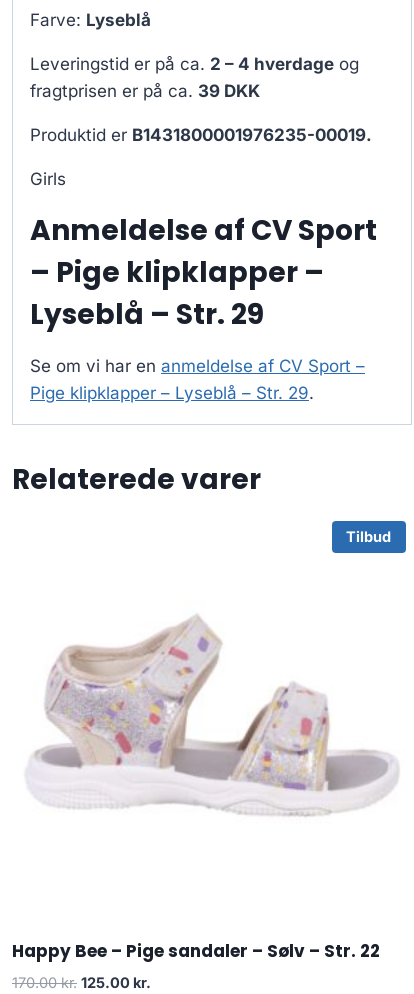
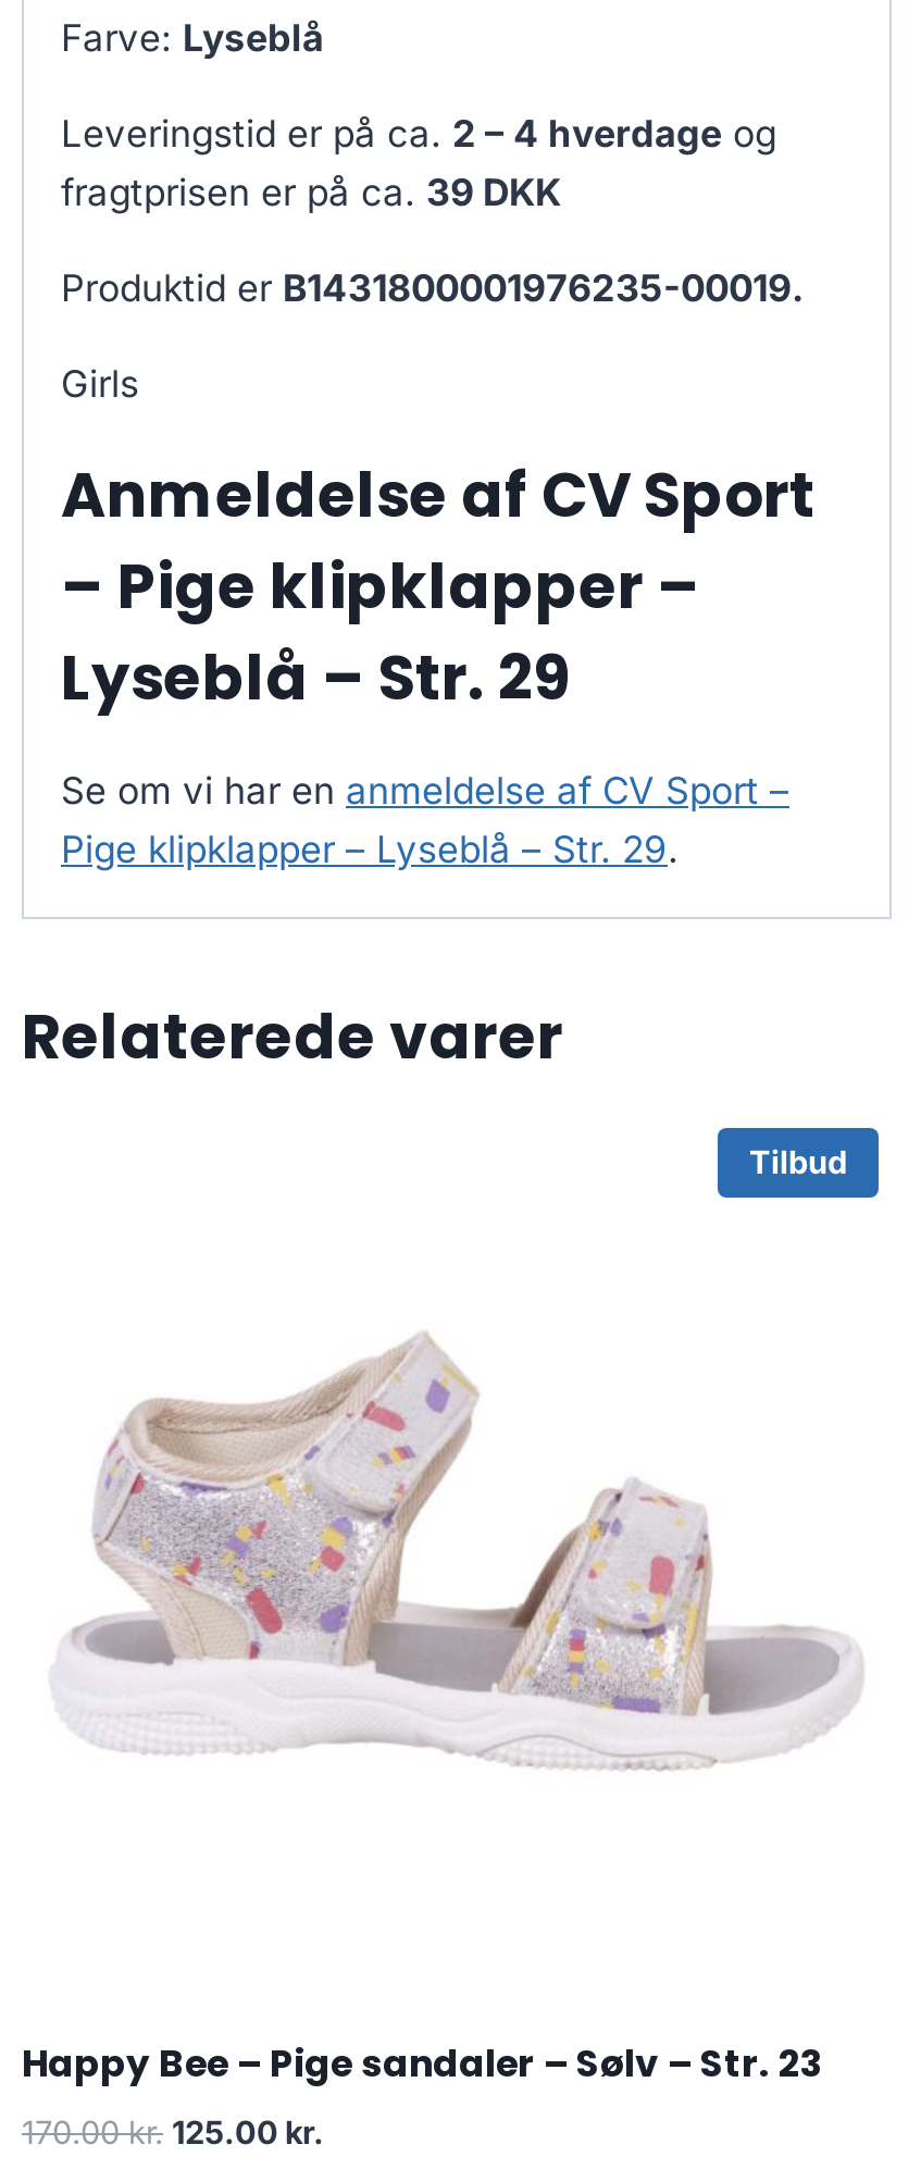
[12,939,380,963] Happy Bee – Pige sandaler – Sølv – Str. 22 -> [22,2038,824,2090] Happy Bee – Pige sandaler – Sølv – Str. 23

